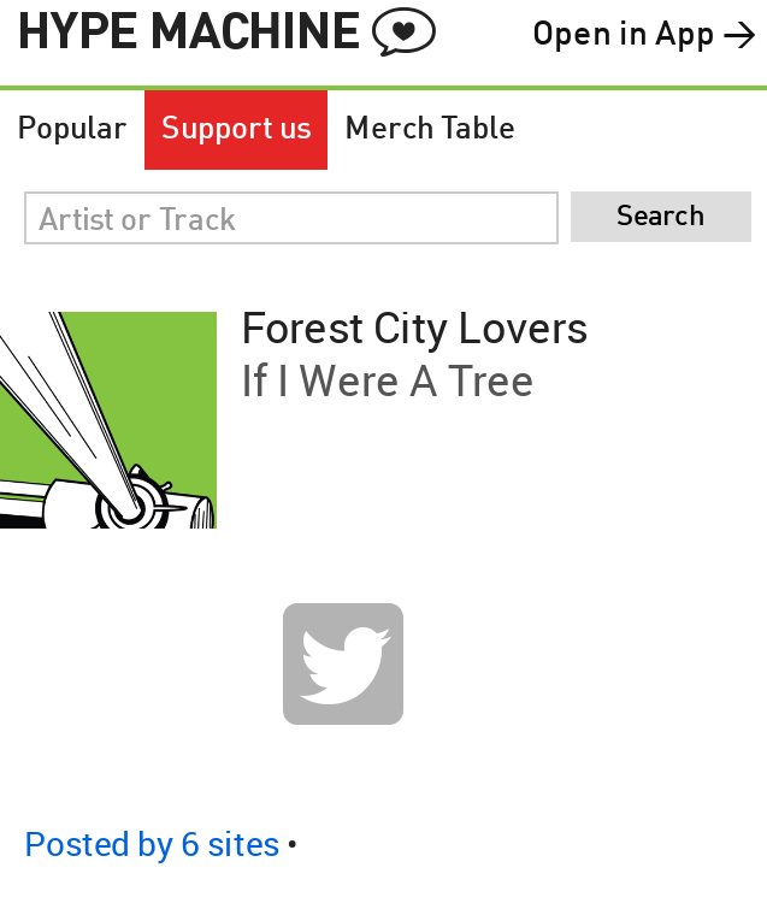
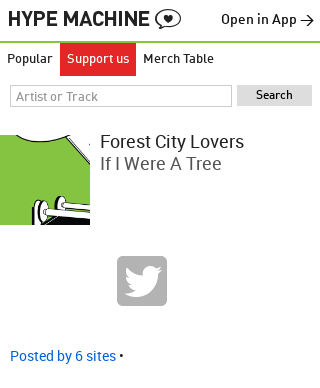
[7,309,219,531] [image] -> [3,134,91,226] [image]

